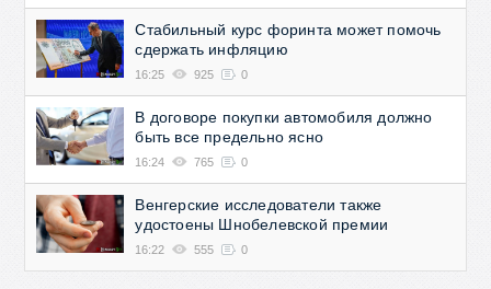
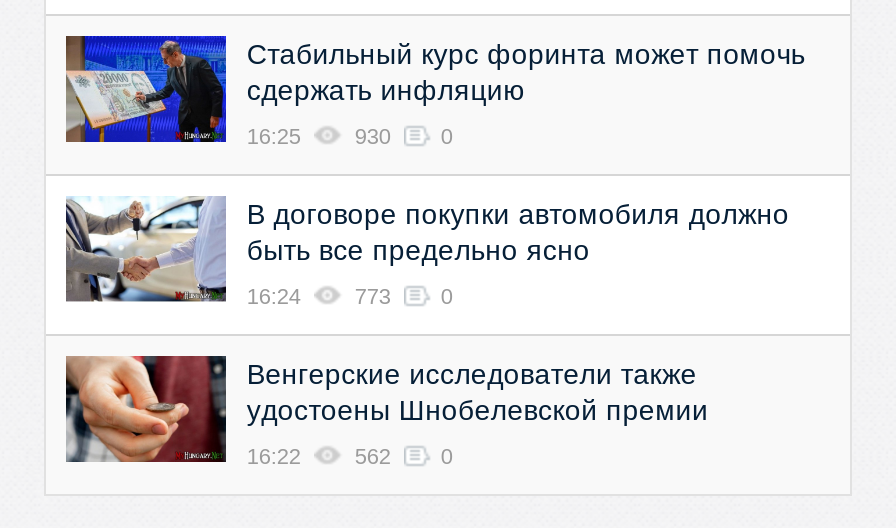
[194,68,214,81] 925 -> [355,124,391,148] 930
[194,155,214,169] 765 -> [355,284,391,308] 773
[194,243,214,256] 555 -> [355,444,391,468] 562

